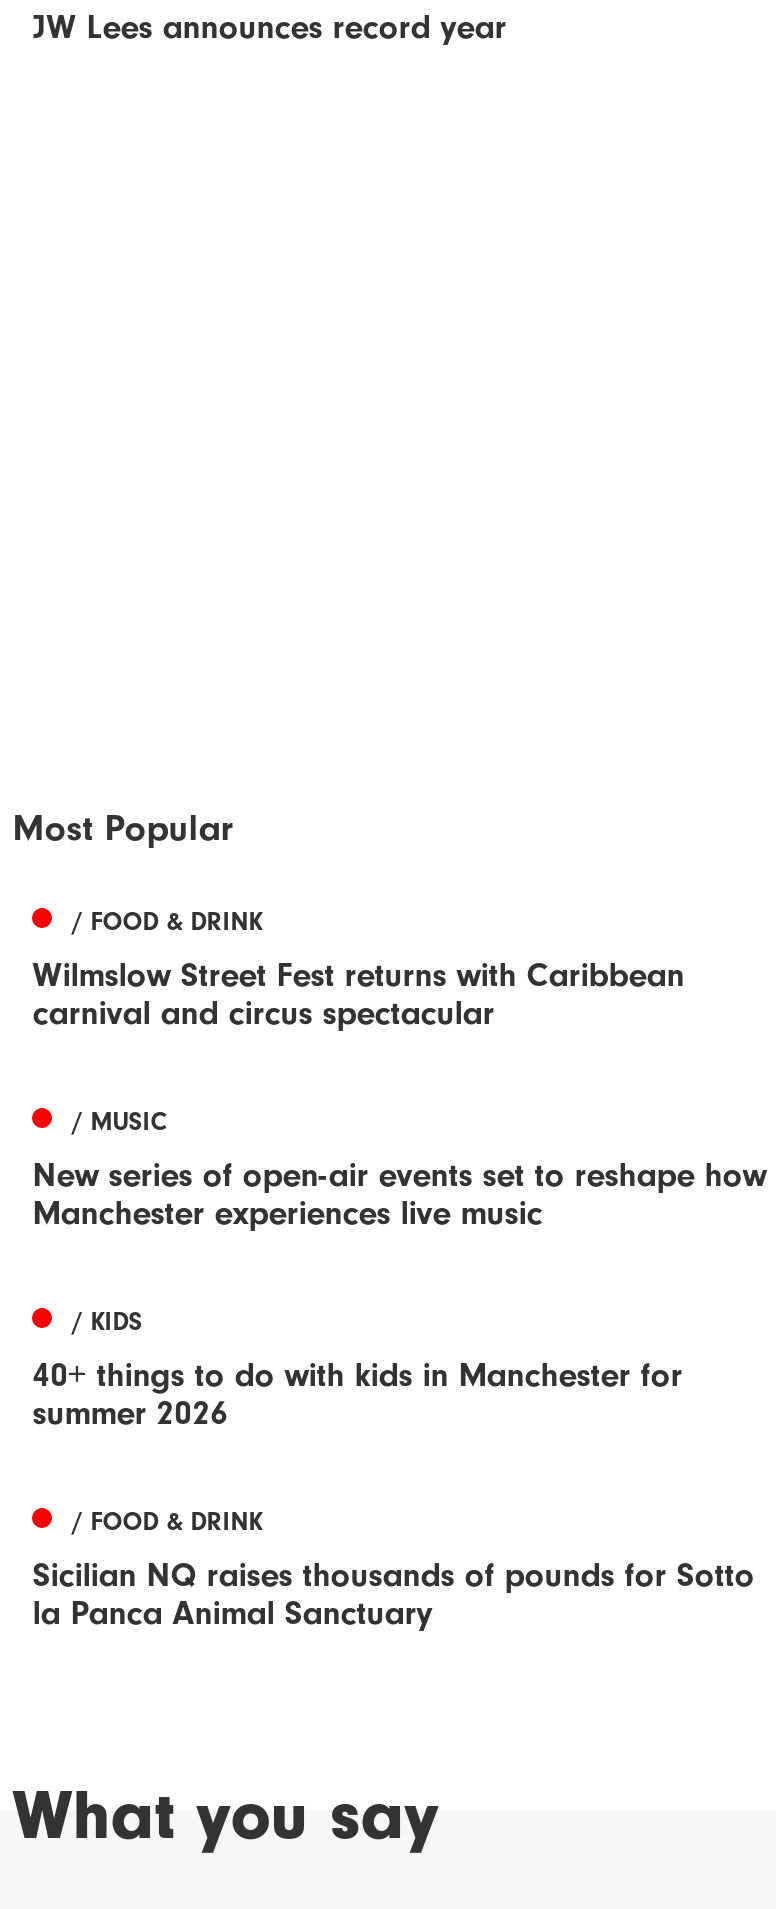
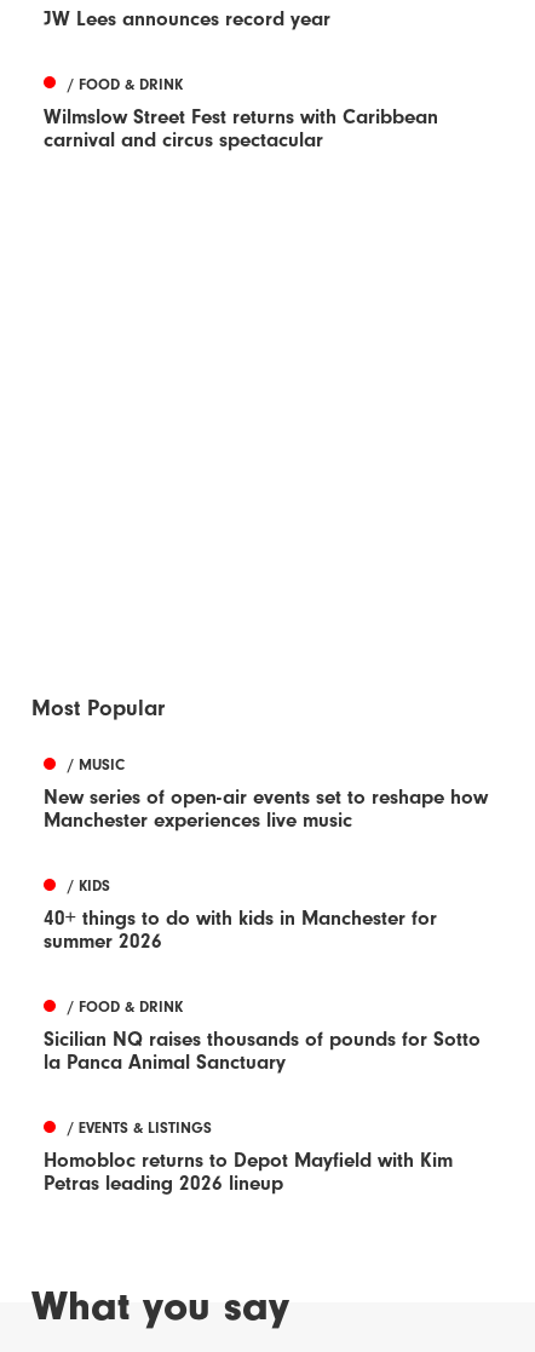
moved [12,806,232,850] -> [32,695,165,722]: Most Popular
moved [32,906,684,1032] -> [44,74,438,151]: / FOOD & DRINK | Wilmslow Street Fest returns with Caribbean | carnival and circus spectacular
none -> [44,1119,453,1195] / EVENTS & LISTINGS | Homobloc returns to Depot Mayfield with Kim | Petras leading 2026 lineup

